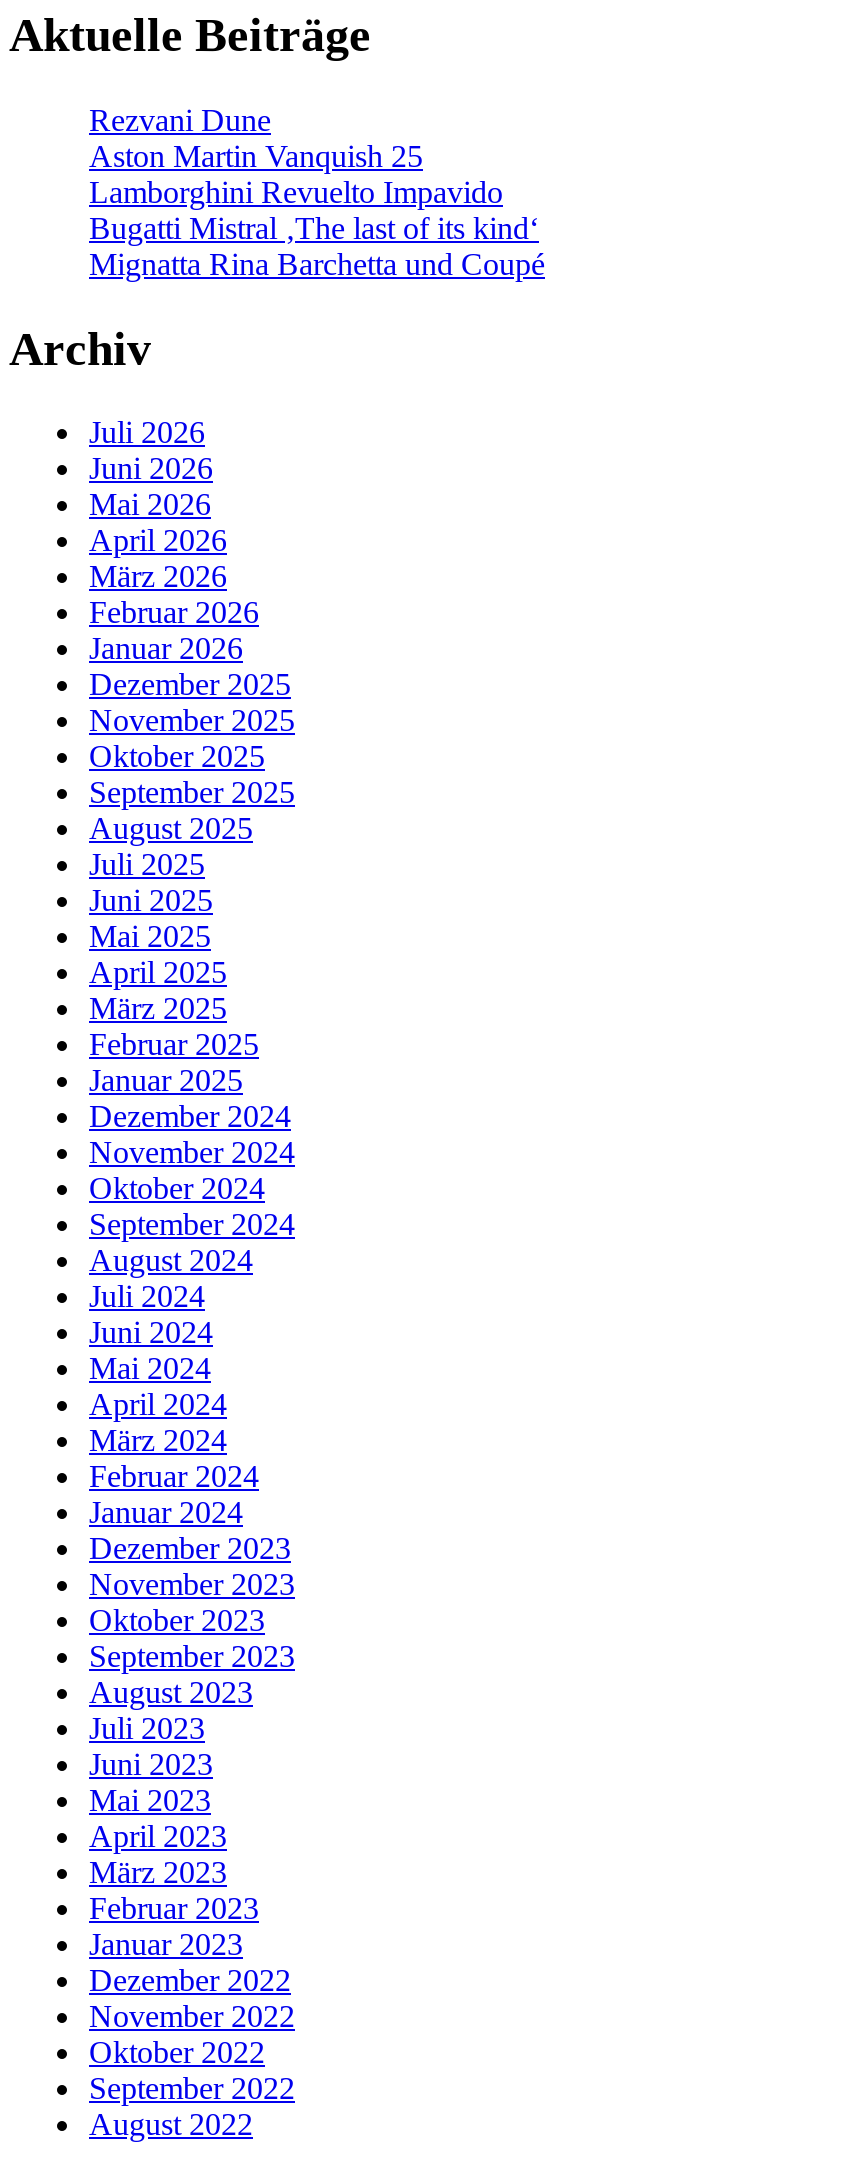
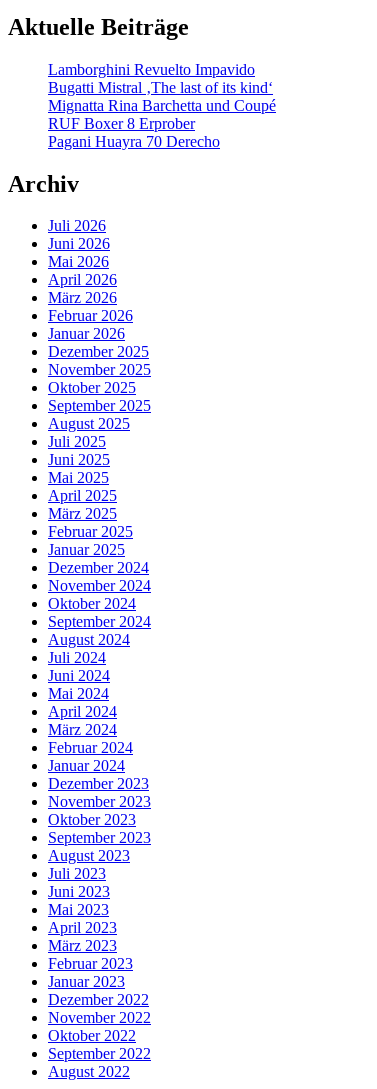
[89,102,423,172] Rezvani Dune | Aston Martin Vanquish 25 -> none
moved [89,174,545,280] -> [48,61,276,114]: Lamborghini Revuelto Impavido | Bugatti Mistral ‚The last of its kind‘ | Mignatta Rina Barchetta und Coupé
none -> [48,115,220,150] RUF Boxer 8 Erprober | Pagani Huayra 70 Derecho

